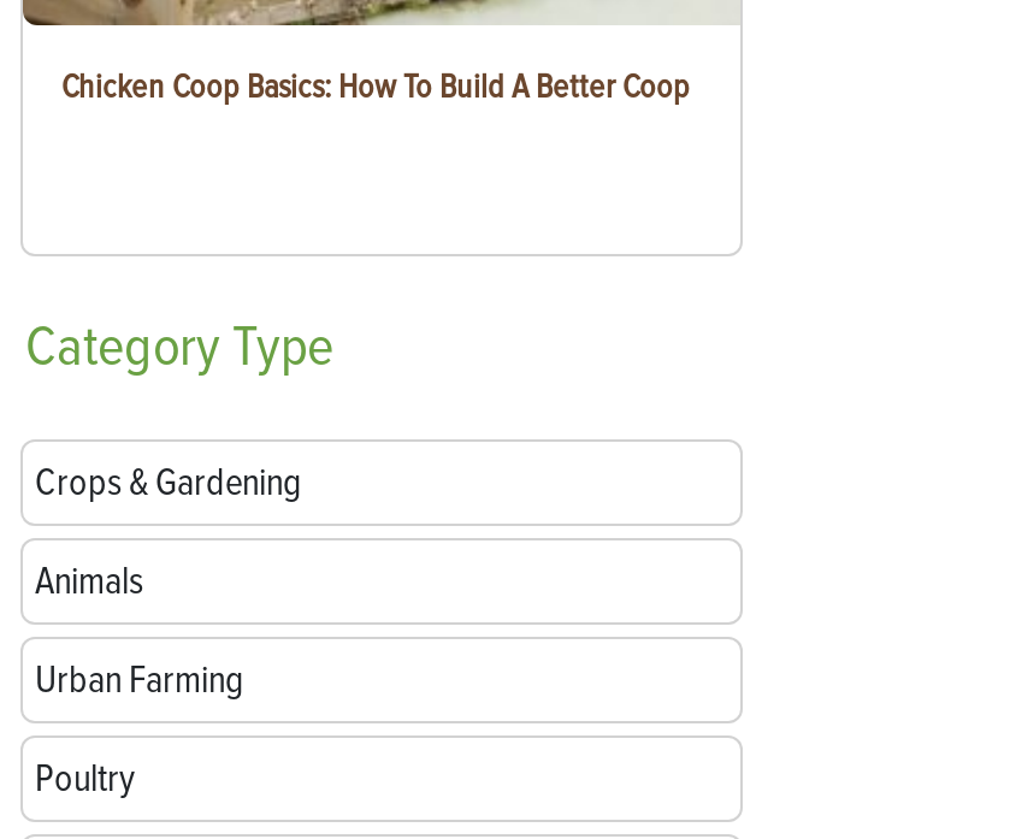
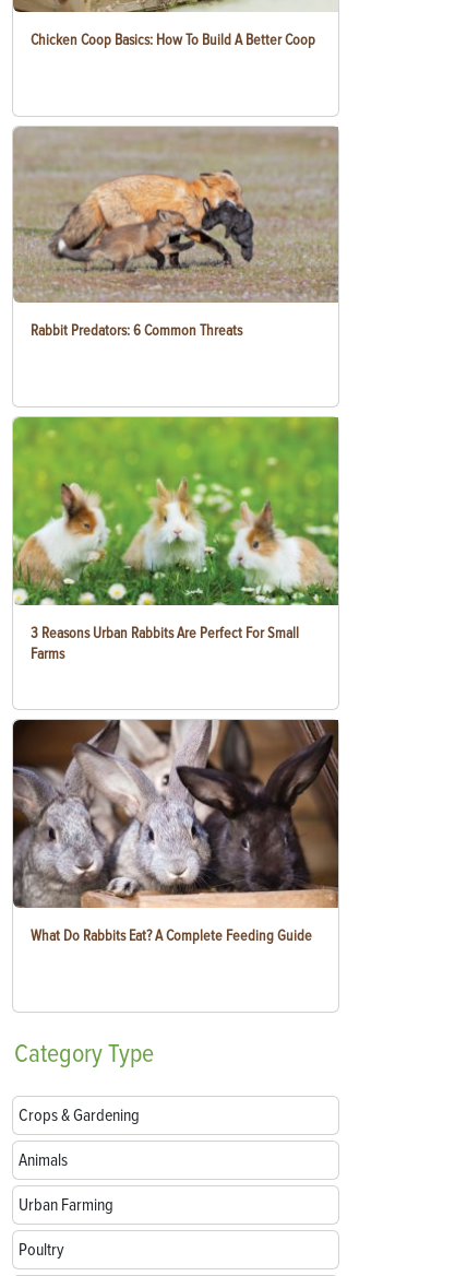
none -> [12,416,339,663] [image] | 3 Reasons Urban Rabbits Are Perfect For Small | Farms
none -> [12,719,339,945] [image] | What Do Rabbits Eat? A Complete Feeding Guide
none -> [13,126,338,340] [image] | Rabbit Predators: 6 Common Threats

